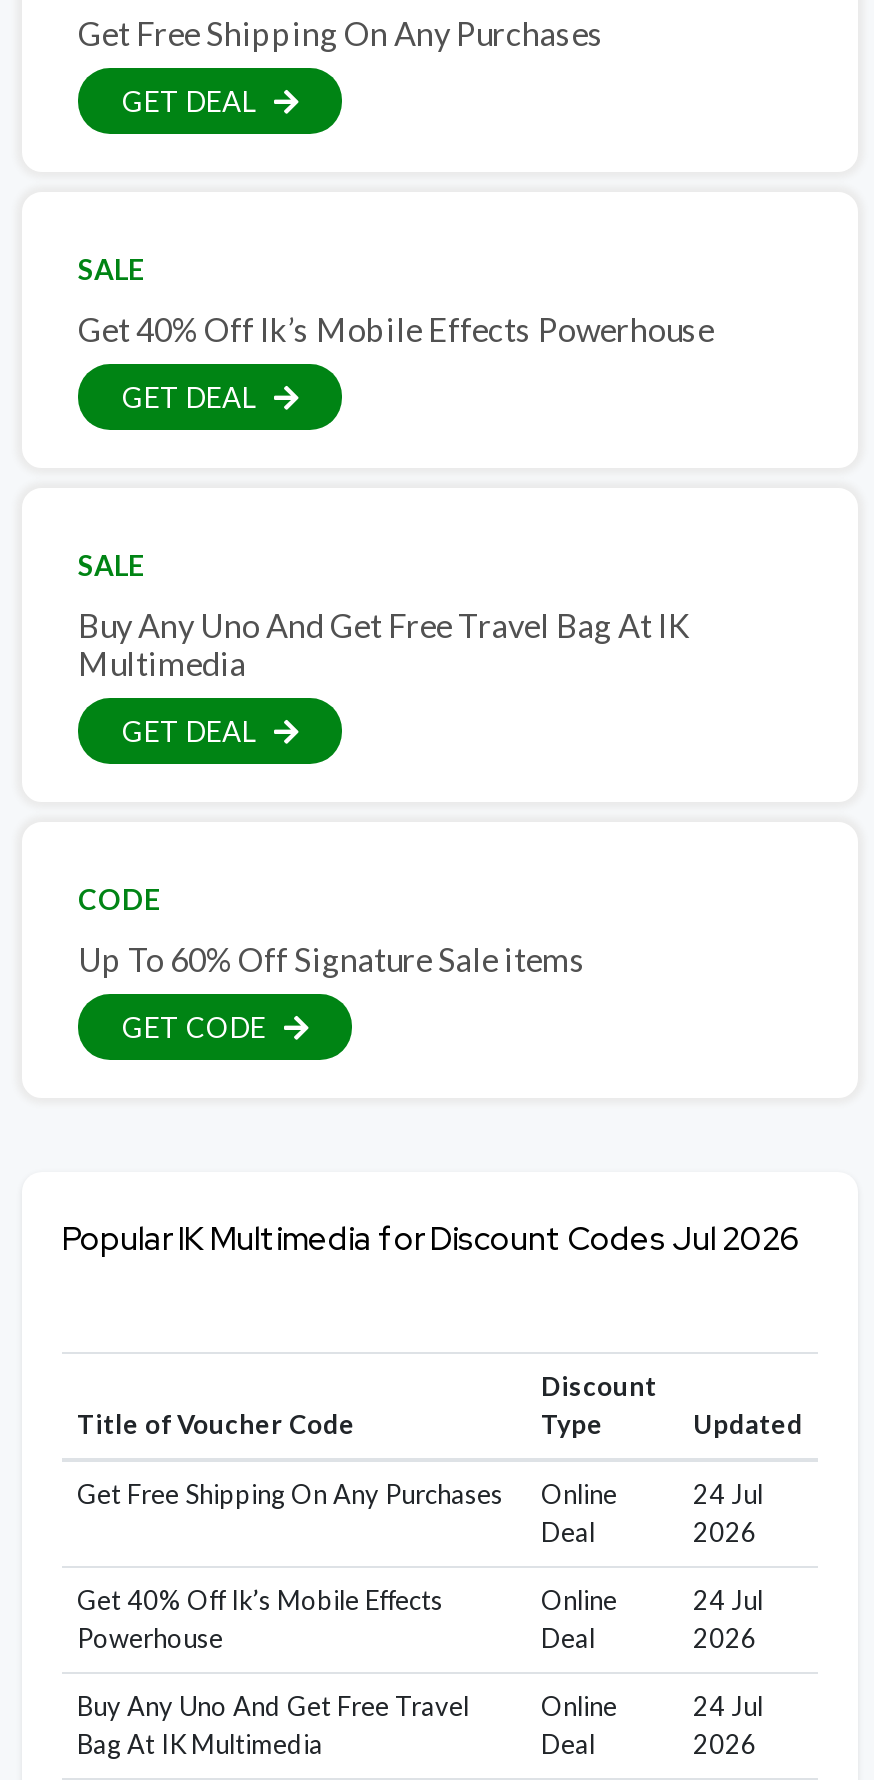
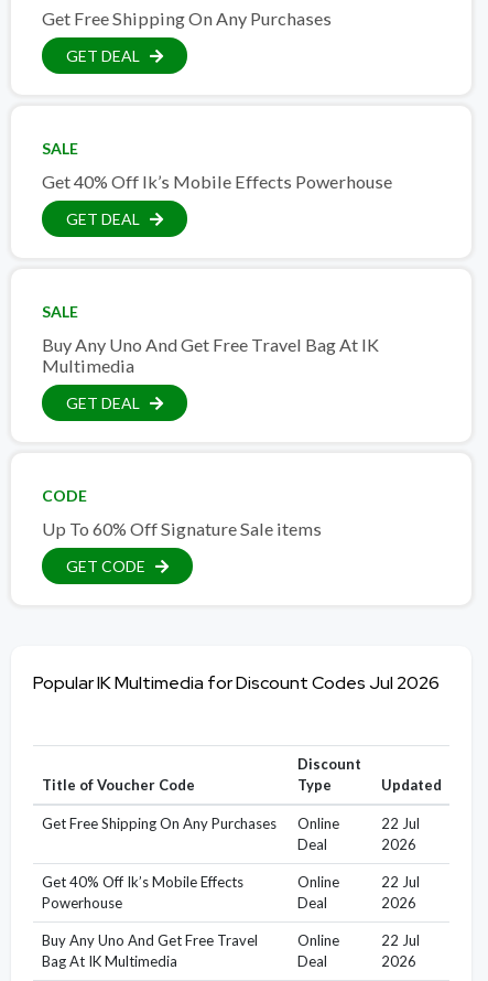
[693,1478,763,1510] 24 Jul -> [381,814,419,832] 22 Jul
[693,1584,763,1616] 24 Jul -> [381,873,419,891] 22 Jul
[693,1690,763,1722] 24 Jul -> [381,931,419,949] 22 Jul

